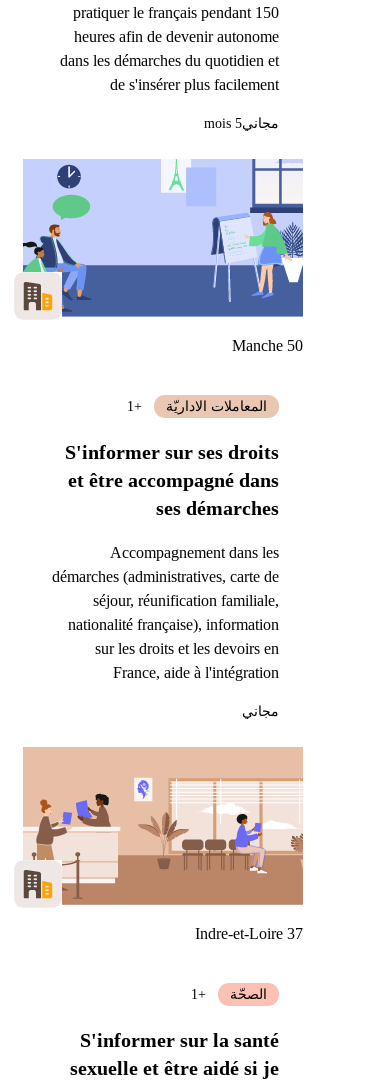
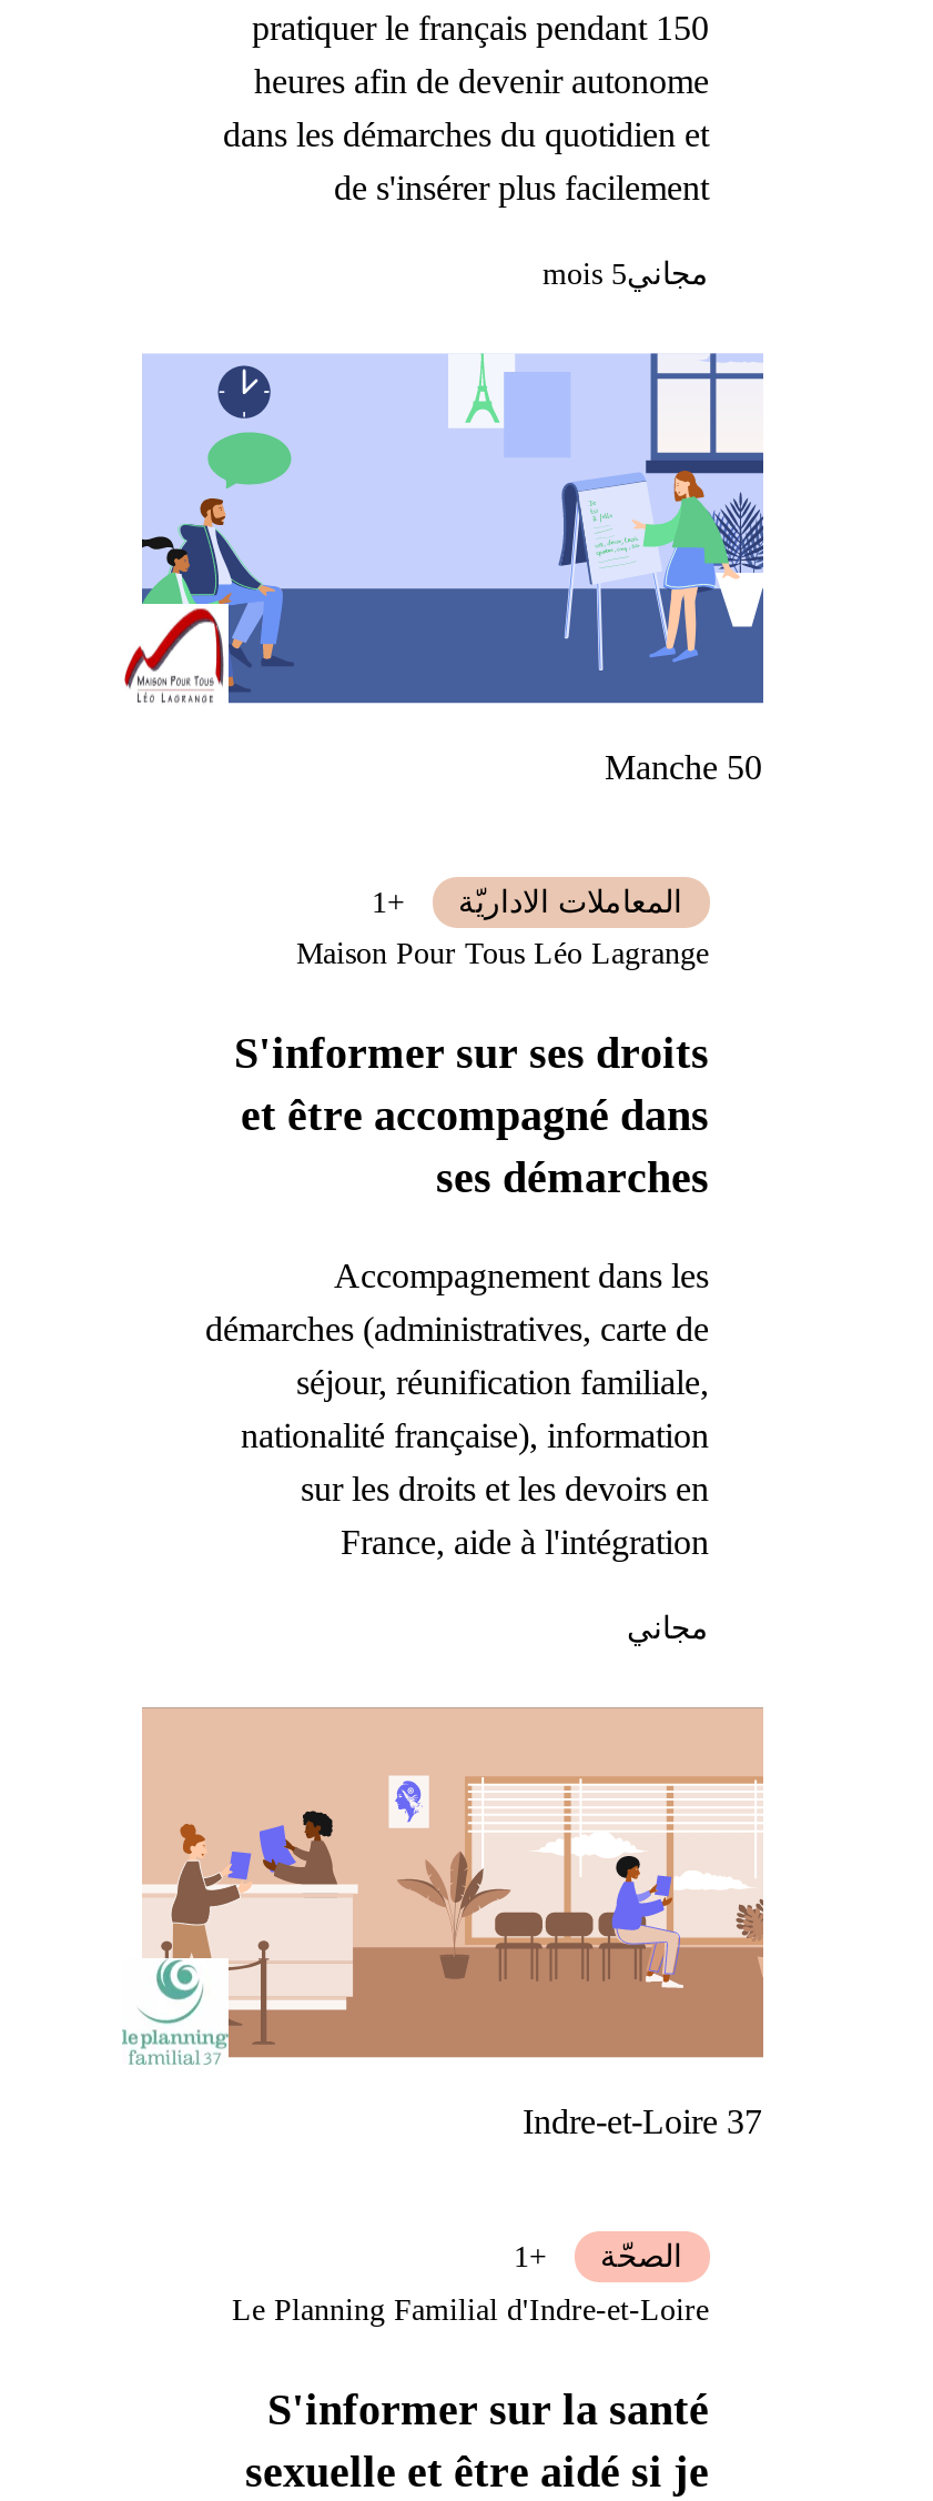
[15,274,61,316] [image] -> [122,606,224,702] [image]
none -> [296,938,709,971] Maison Pour Tous Léo Lagrange
[15,861,61,907] [image] -> [122,1956,229,2065] [image]
none -> [232,2293,709,2326] Le Planning Familial d'Indre-et-Loire

